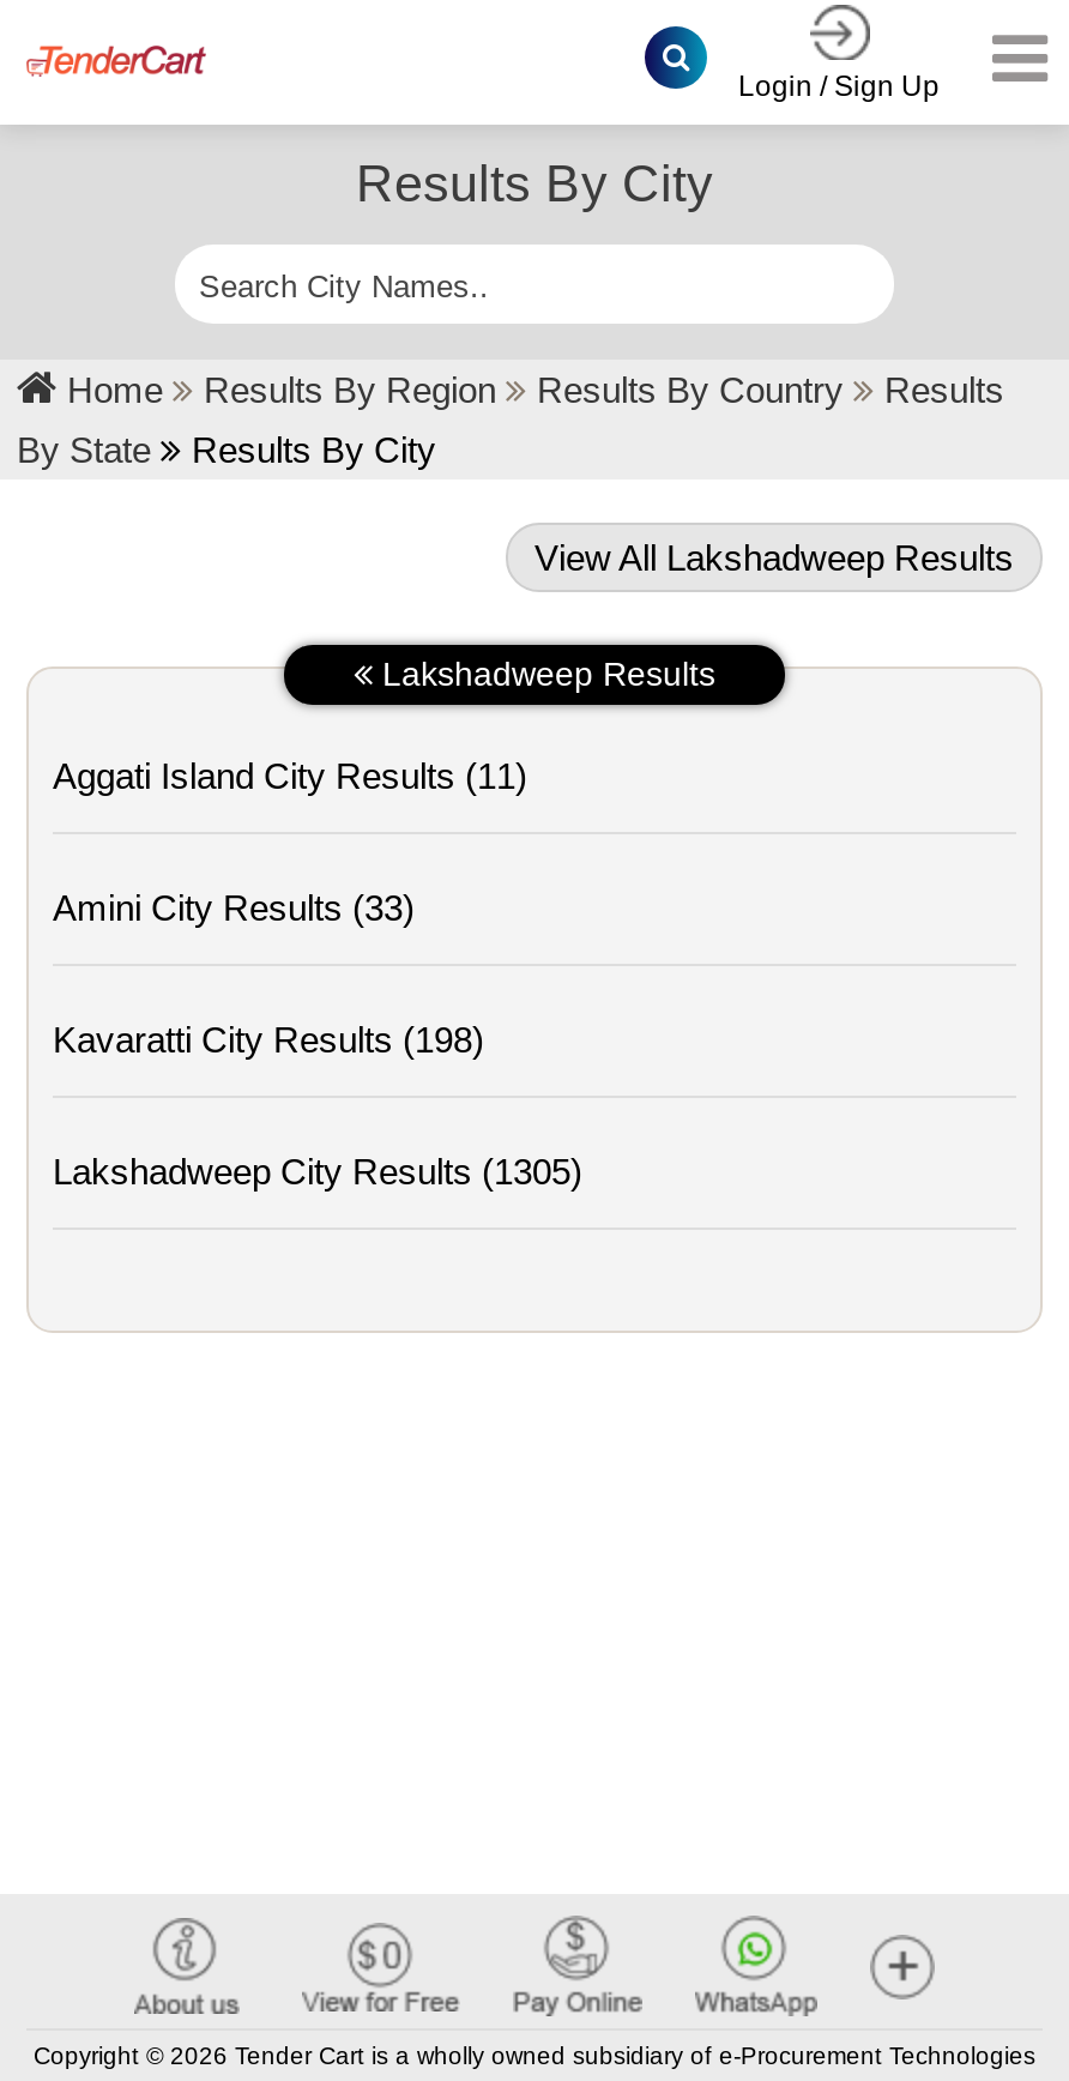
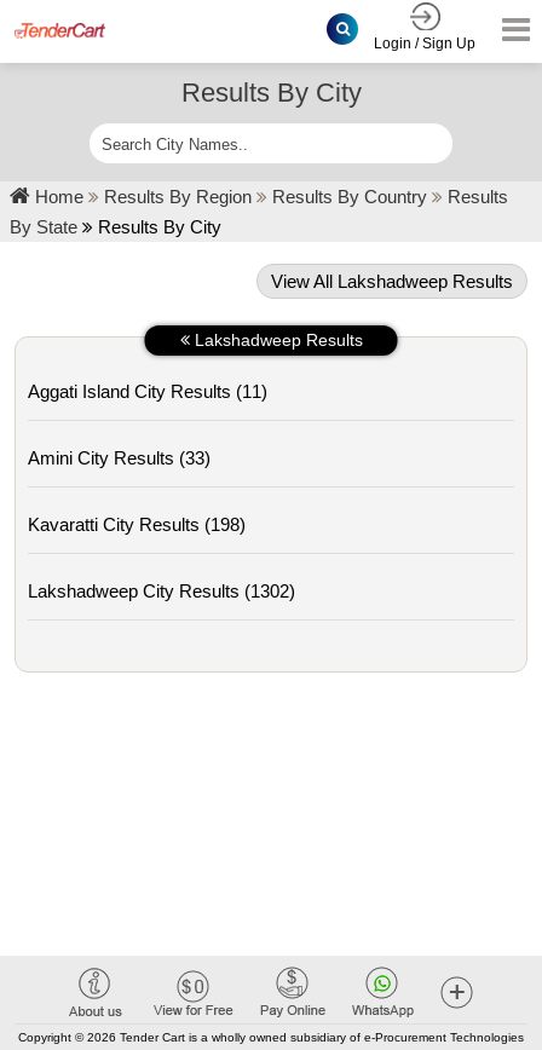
[53,1151,582,1192] Lakshadweep City Results (1305) -> [28,581,295,601] Lakshadweep City Results (1302)

